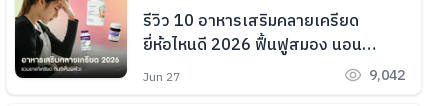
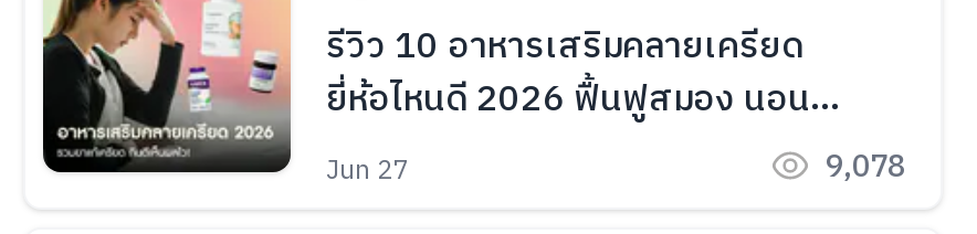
[369,64,405,87] 9,042 -> [826,140,905,191] 9,078

